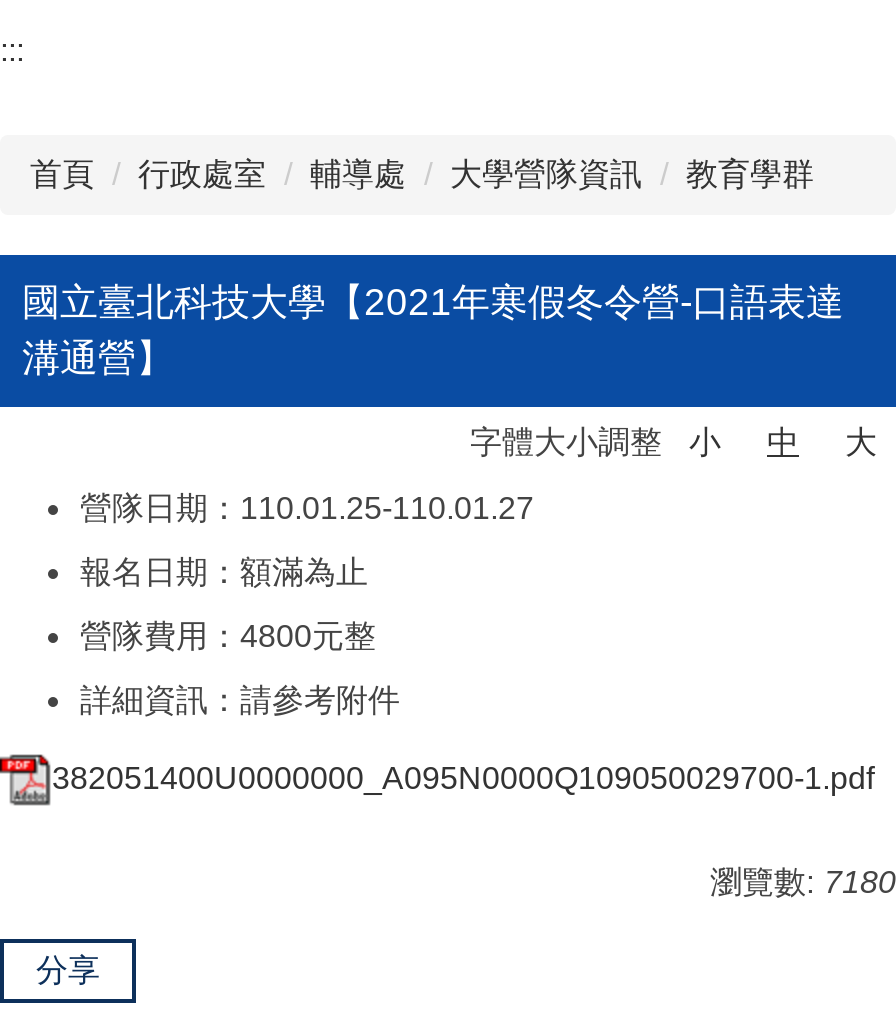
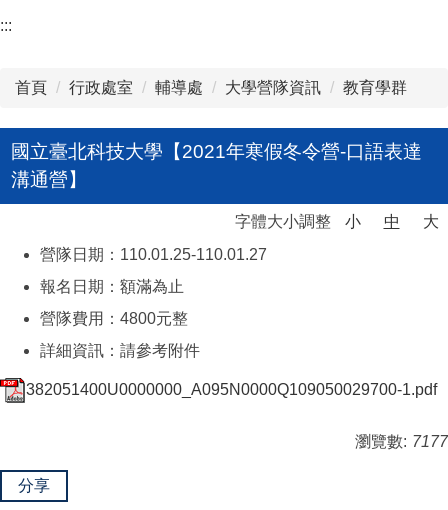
[710,865,896,899] 瀏覽數: 7180 -> [355,433,448,450] 瀏覽數: 7177

